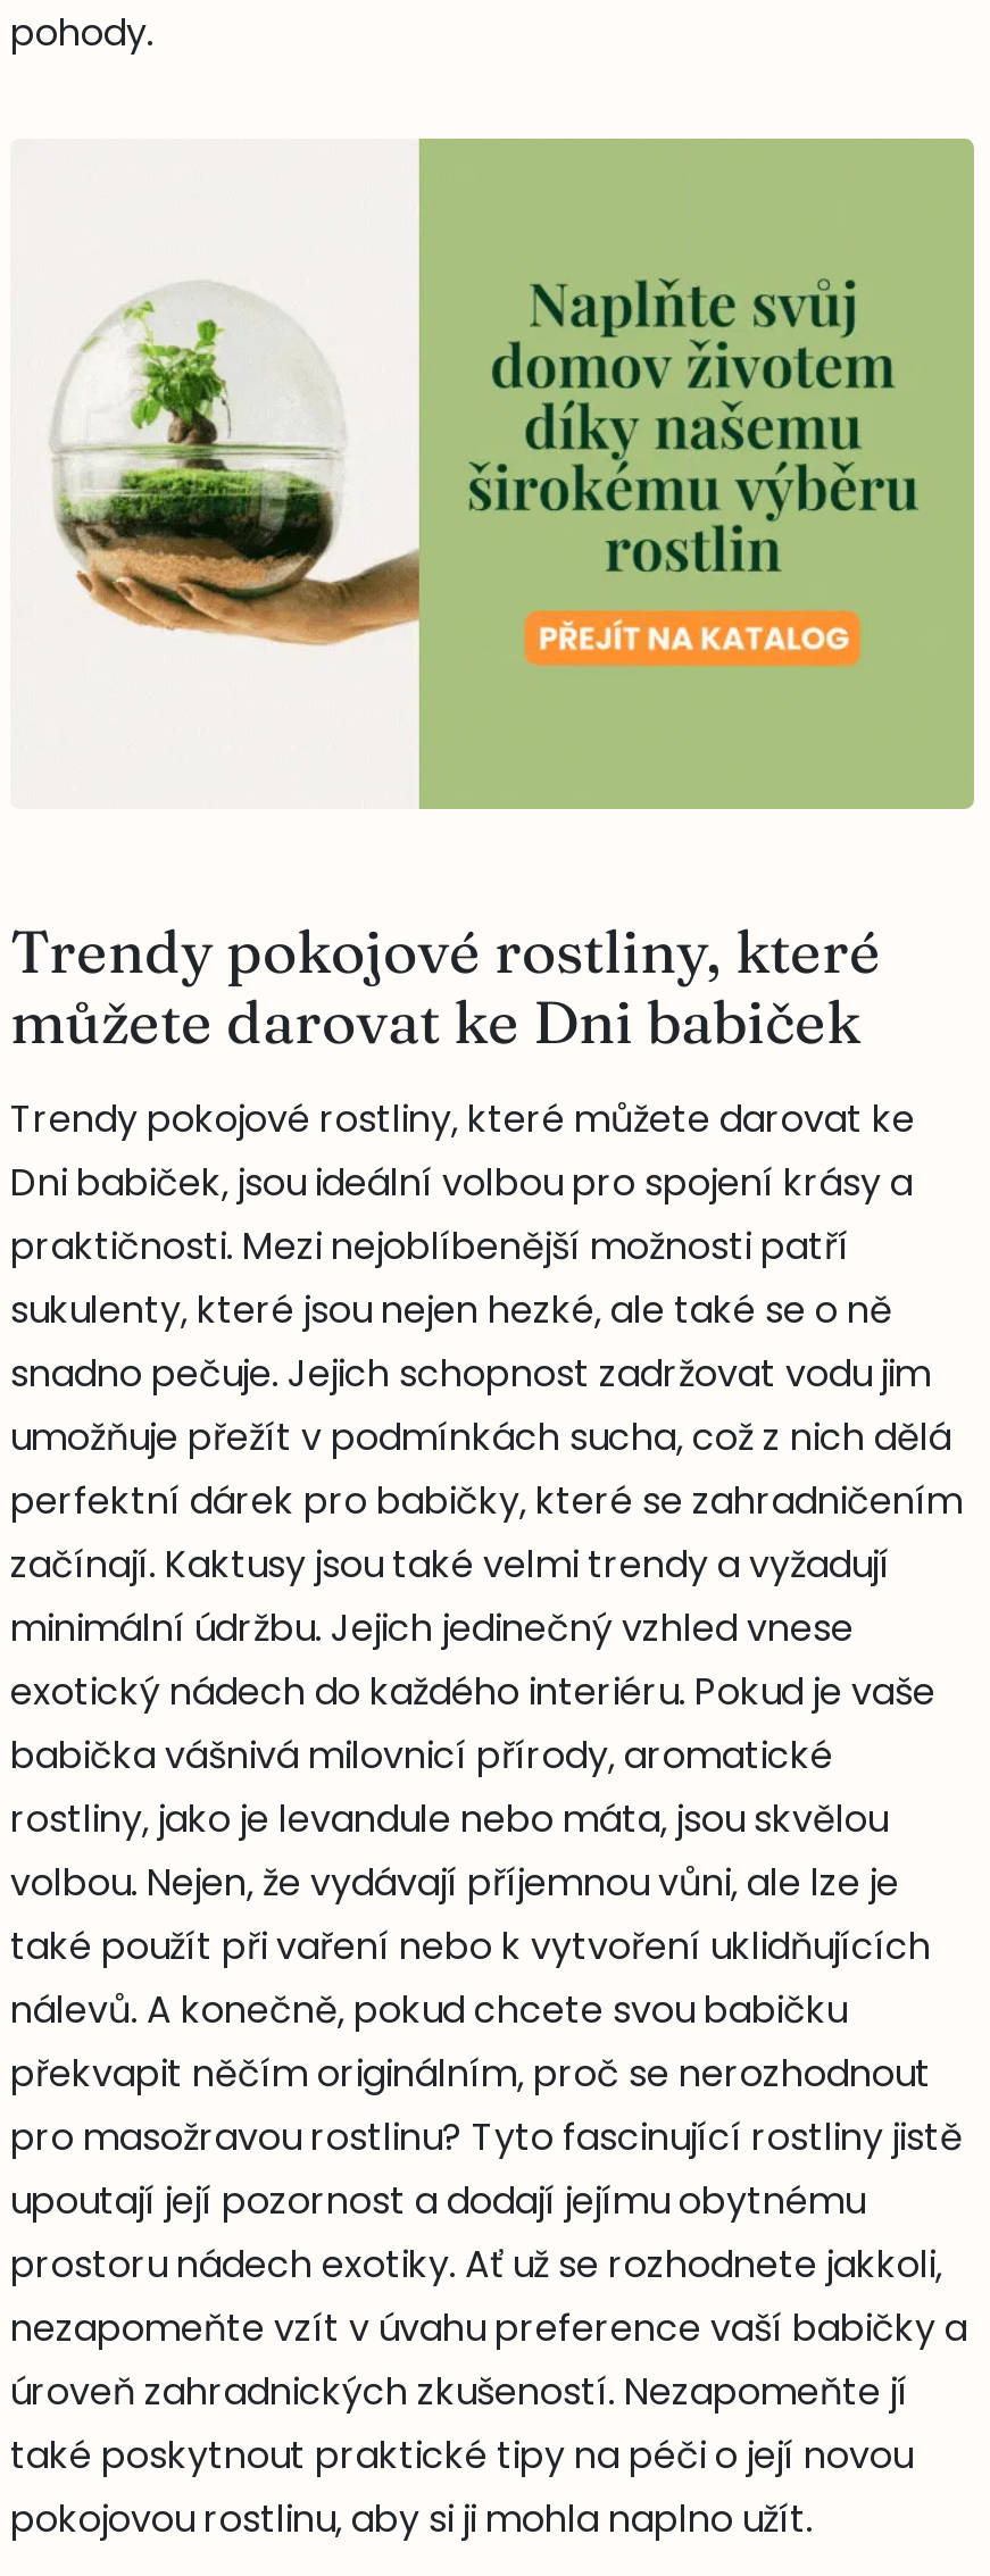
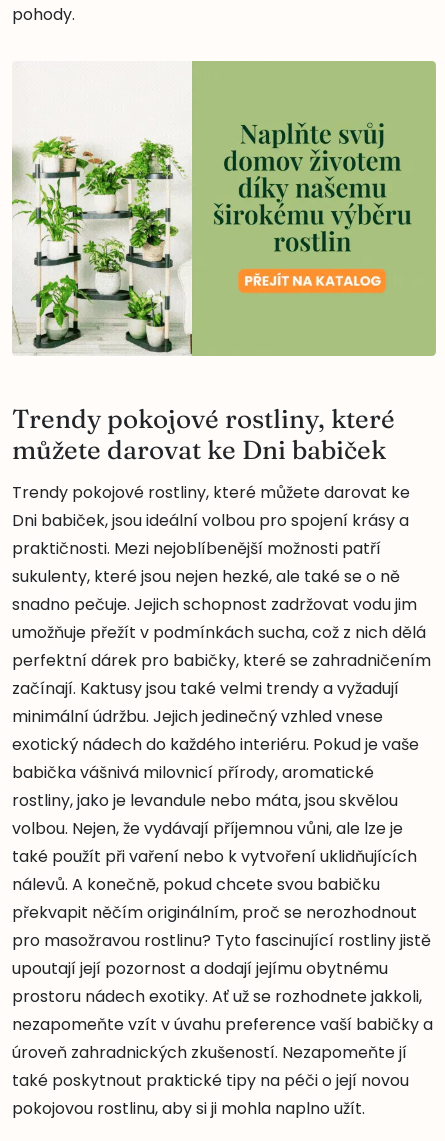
[10,282,422,807] [image] -> [11,125,193,356] [image]

